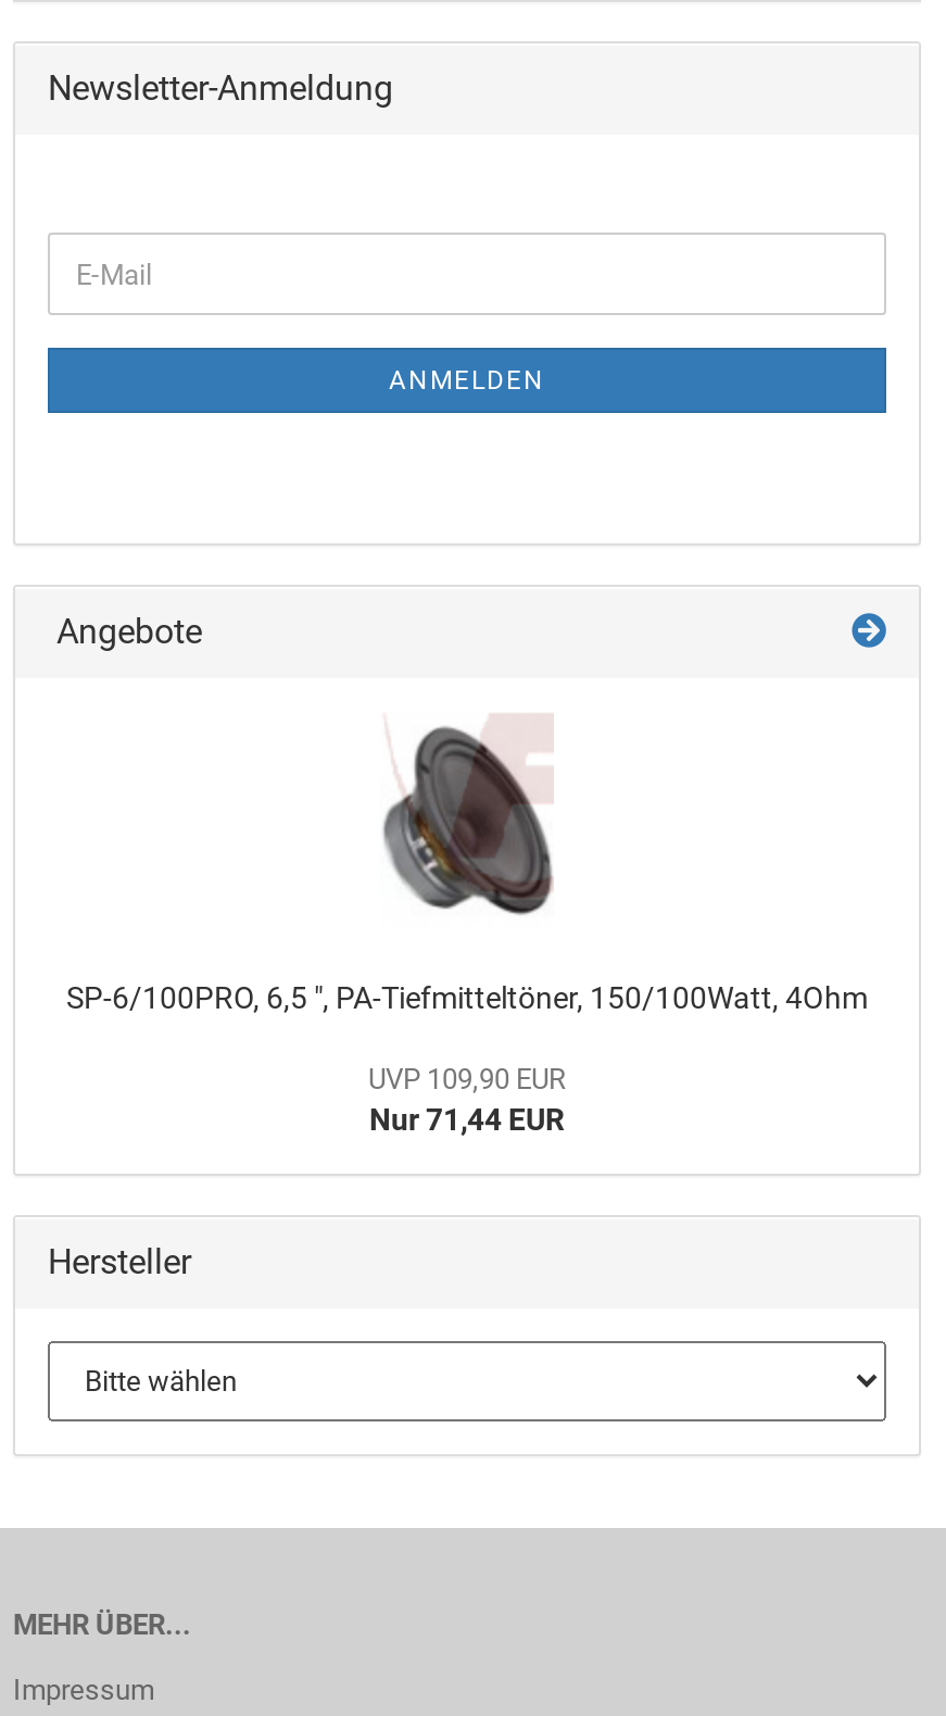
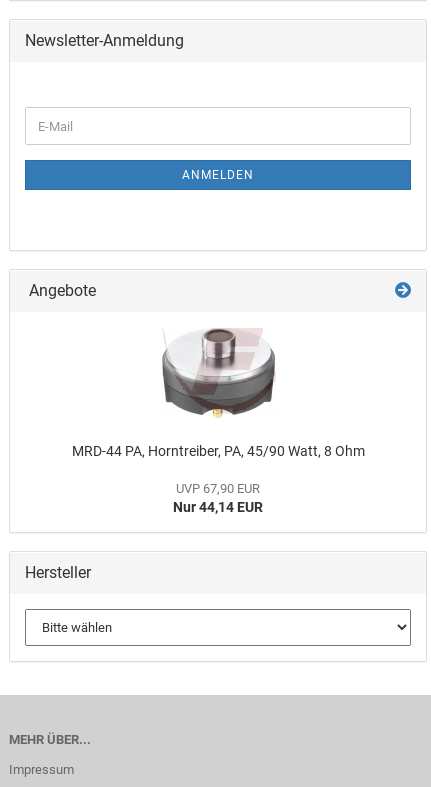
[66,719,868,1015] [image] | SP-6/100PRO, 6,5 ", PA-Tiefmitteltöner, 150/100Watt, 4Ohm -> [71,328,364,459] [image] | MRD-44 PA, Horntreiber, PA, 45/90 Watt, 8 Ohm
[368,1063,566,1137] UVP 109,90 EUR | Nur 71,44 EUR -> [173,481,263,515] UVP 67,90 EUR | Nur 44,14 EUR

